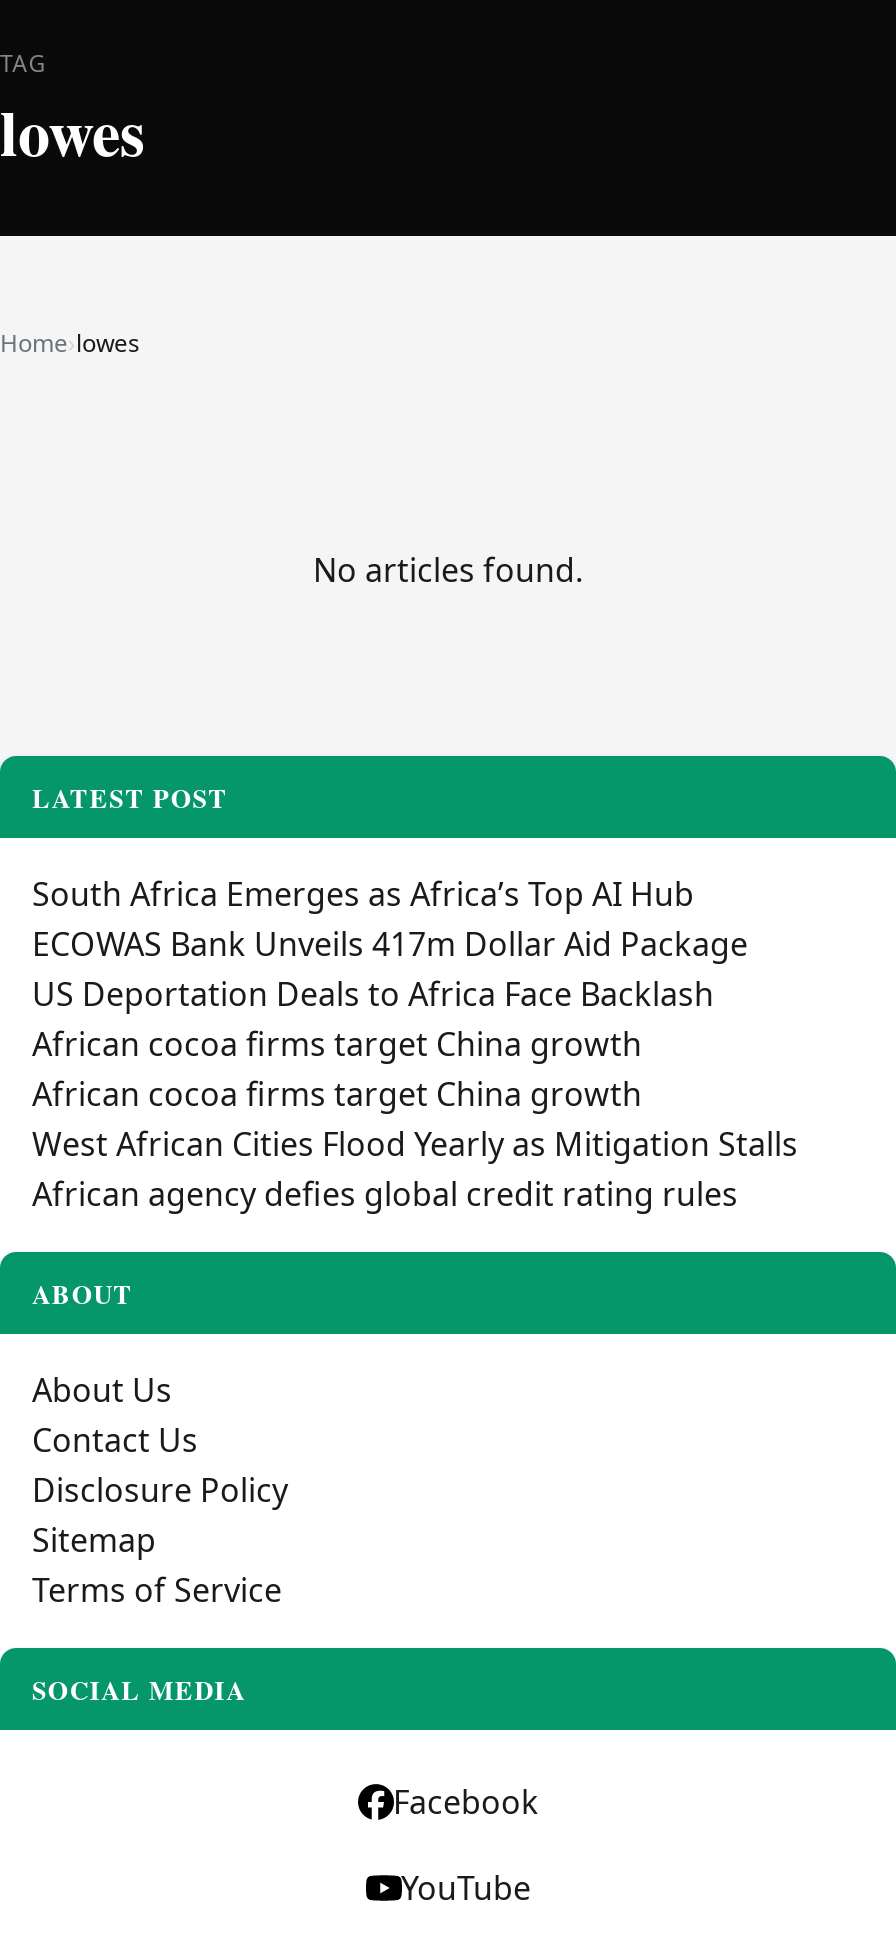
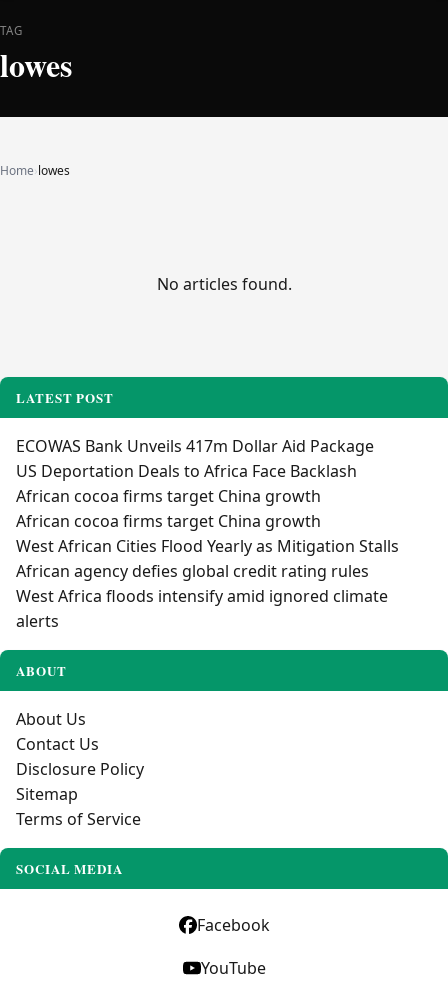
[32,872,694,916] South Africa Emerges as Africa’s Top AI Hub -> none
moved [32,922,798,1216] -> [16,435,399,582]: ECOWAS Bank Unveils 417m Dollar Aid Package | US Deportation Deals to Africa Face Backlash | African cocoa firms target China growth | African cocoa firms target China growth | West African Cities Flood Yearly as Mitigation Stalls | African agency defies global credit rating rules
none -> [16,585,388,632] West Africa floods intensify amid ignored climate | alerts

